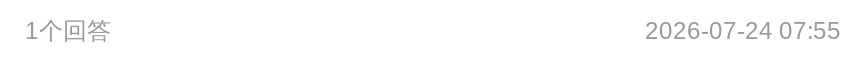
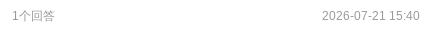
[645,17,841,45] 2026-07-24 07:55 -> [322,9,420,23] 2026-07-21 15:40

